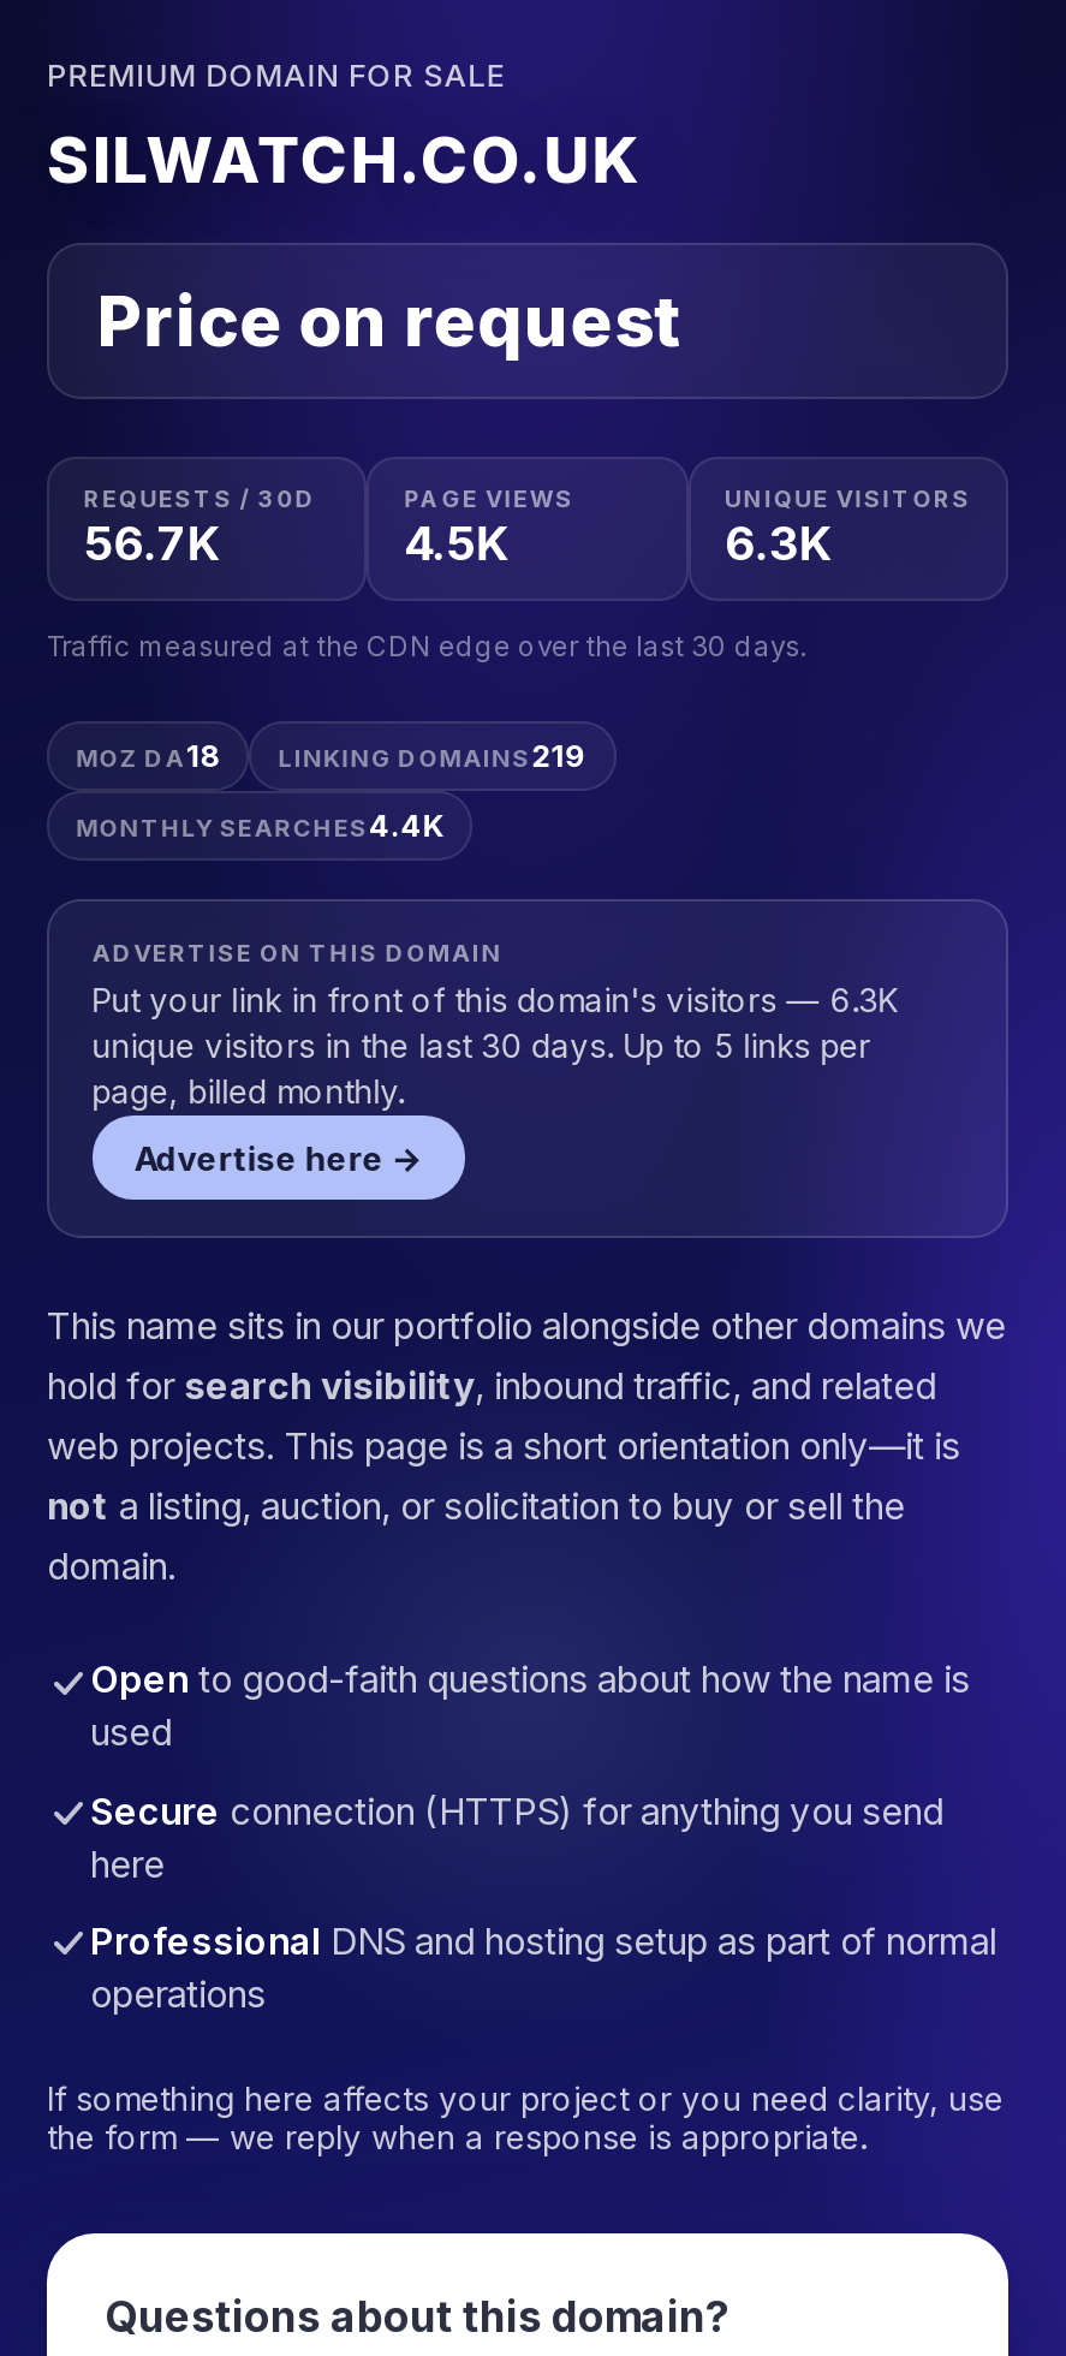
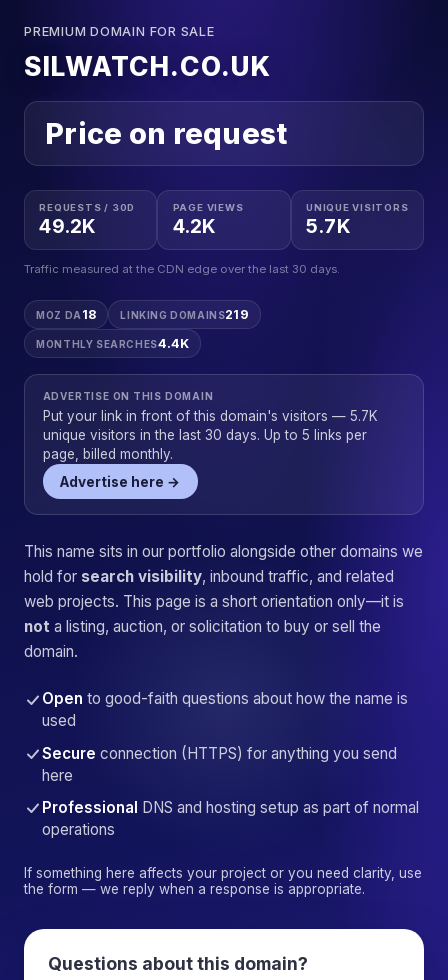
[84,515,221,573] 56.7K -> [39,214,96,238] 49.2K
[404,515,510,573] 4.5K -> [173,214,216,238] 4.2K
[725,515,832,573] 6.3K -> [306,214,351,238] 5.7K
[92,981,899,1019] Put your link in front of this domain's visitors — 6.3K -> [43,408,378,424] Put your link in front of this domain's visitors — 5.7K

